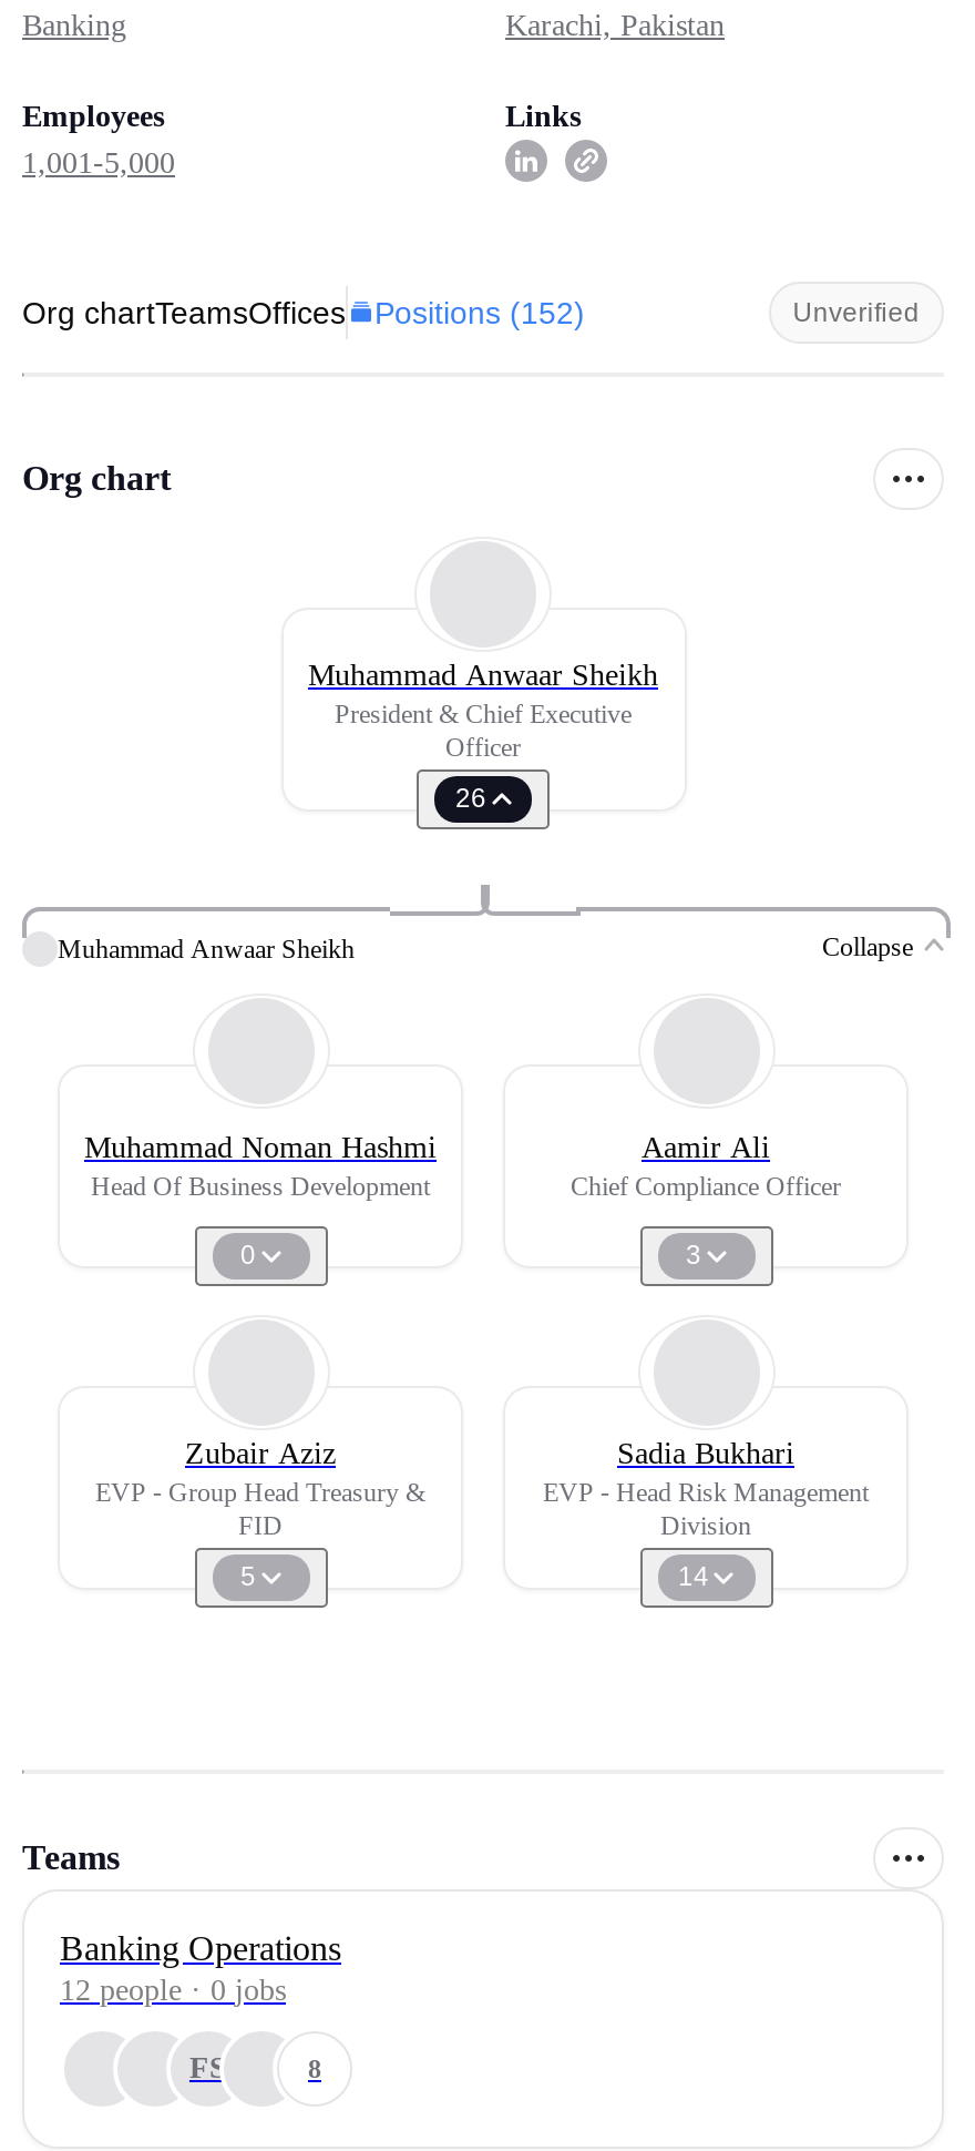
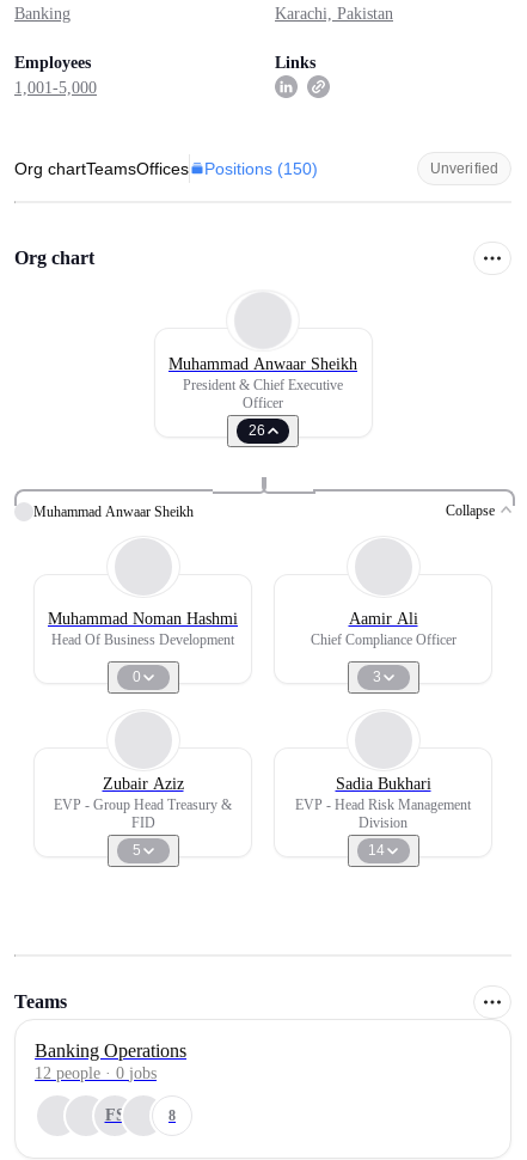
[22,295,585,330] Org chartTeamsOffices Positions (152) -> [14,159,318,178] Org chartTeamsOffices Positions (150)

